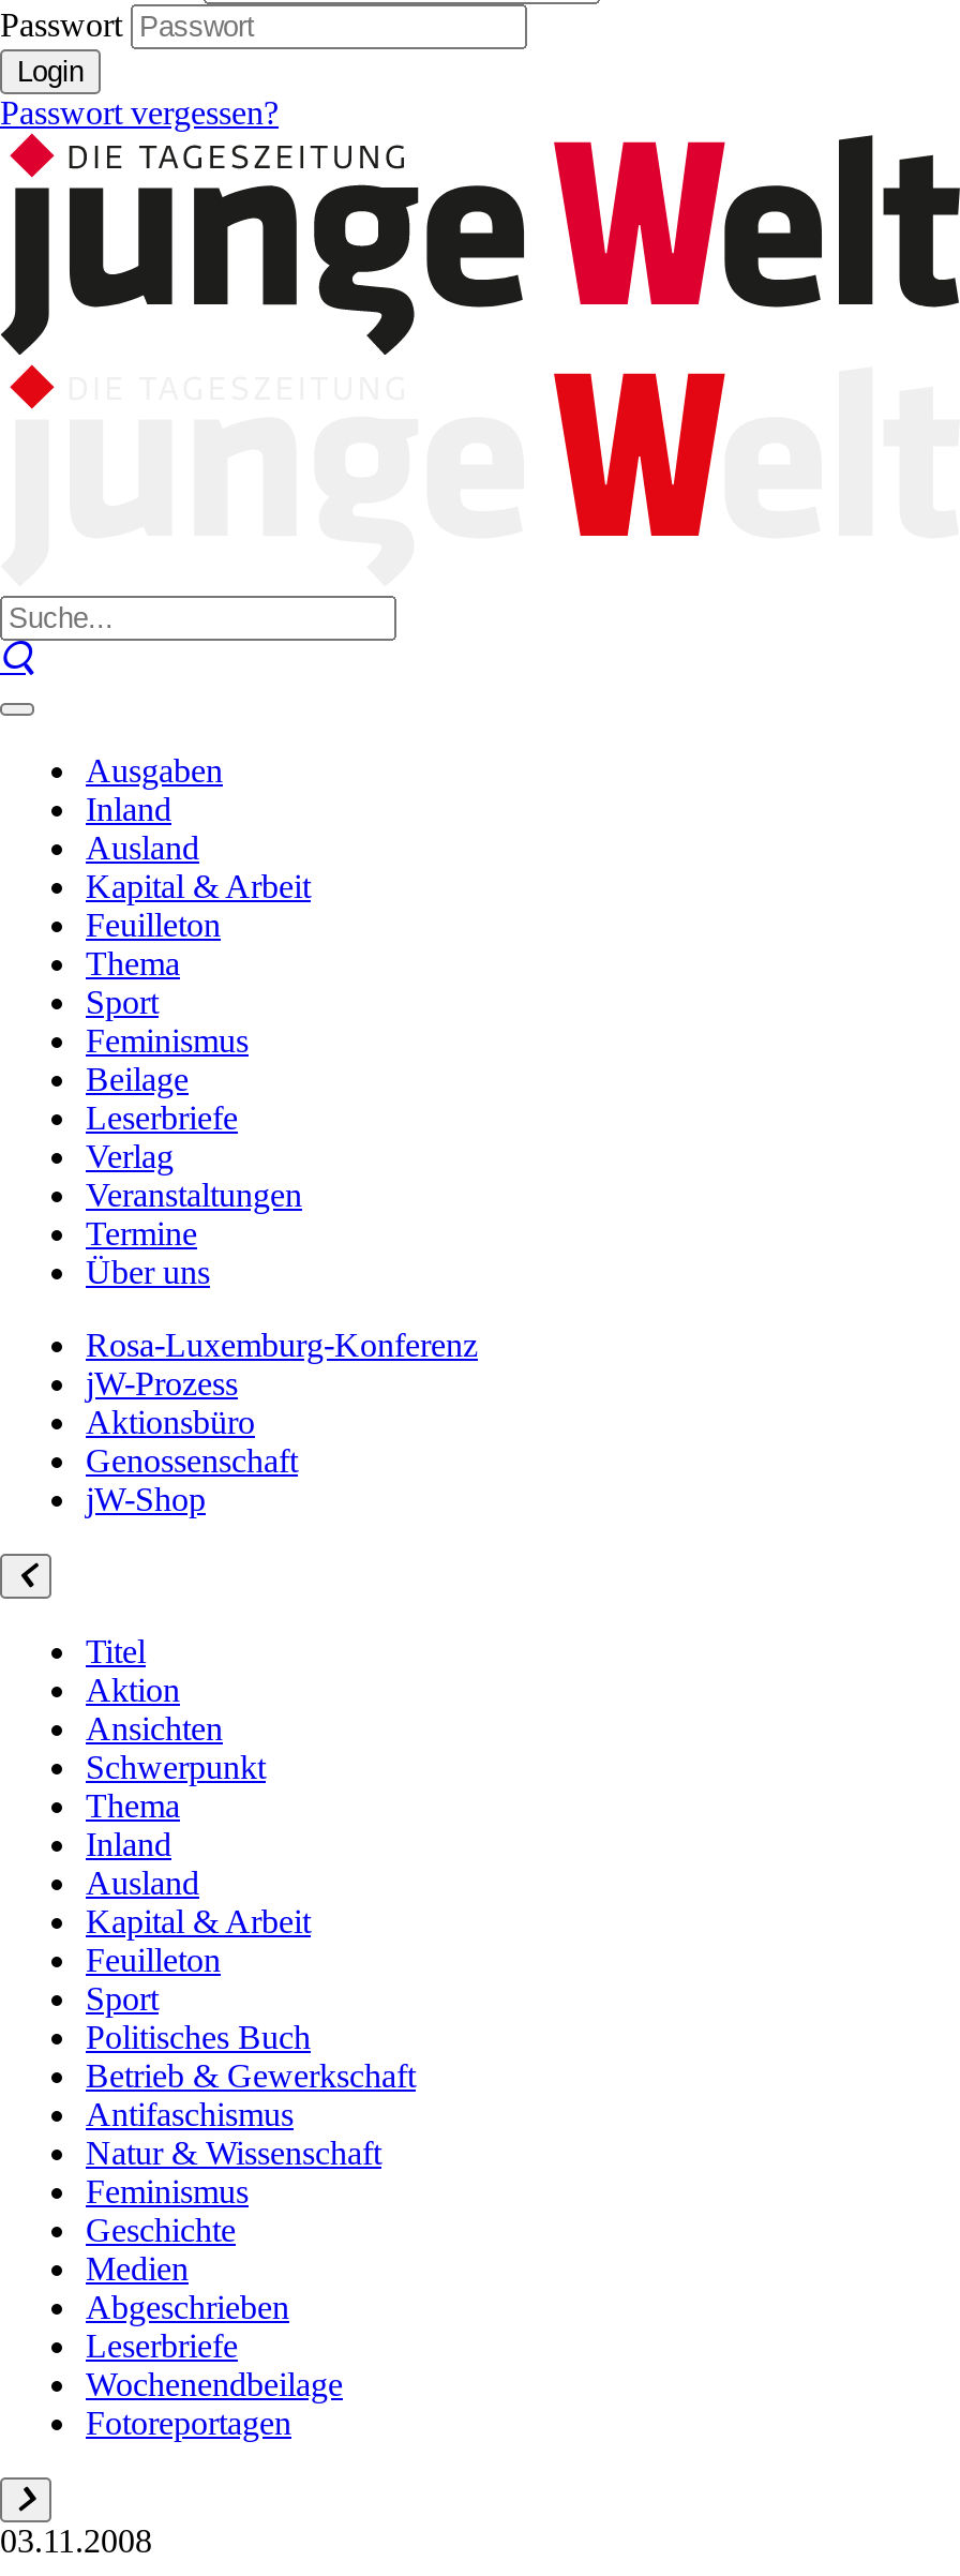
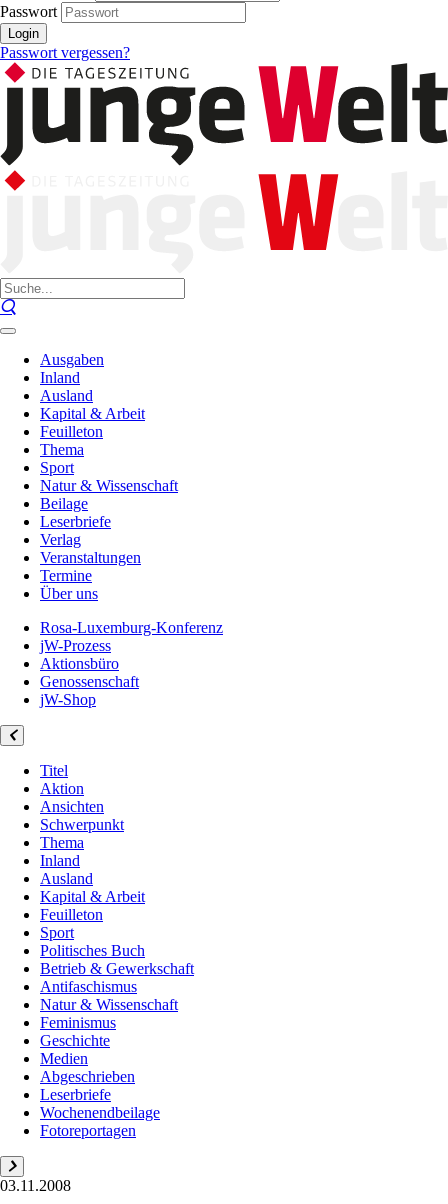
[86,1022,249,1059] Feminismus -> [40,477,178,494] Natur & Wissenschaft

